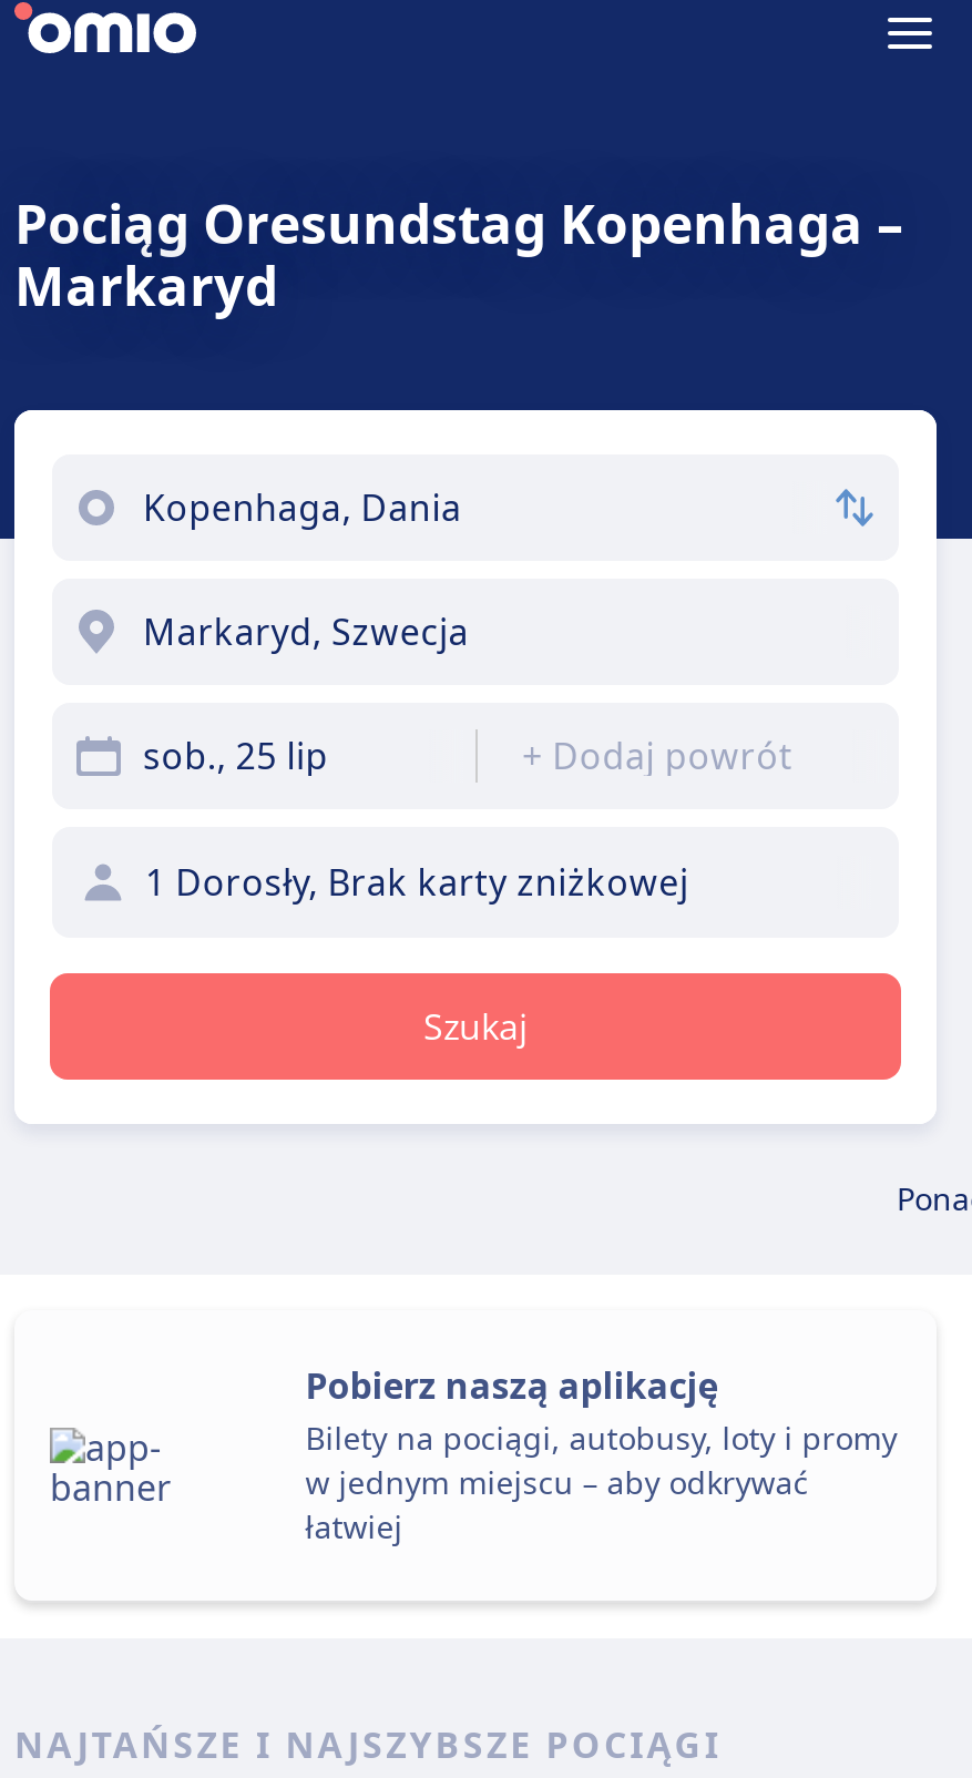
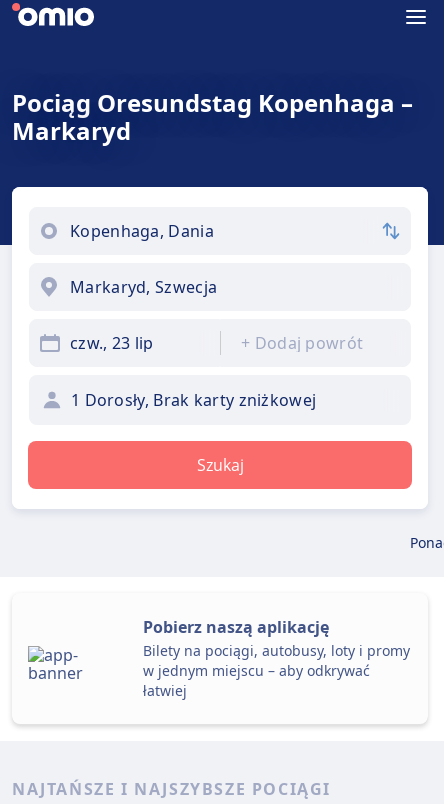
[143,732,328,780] sob., 25 lip -> [70,332,154,354] czw., 23 lip

